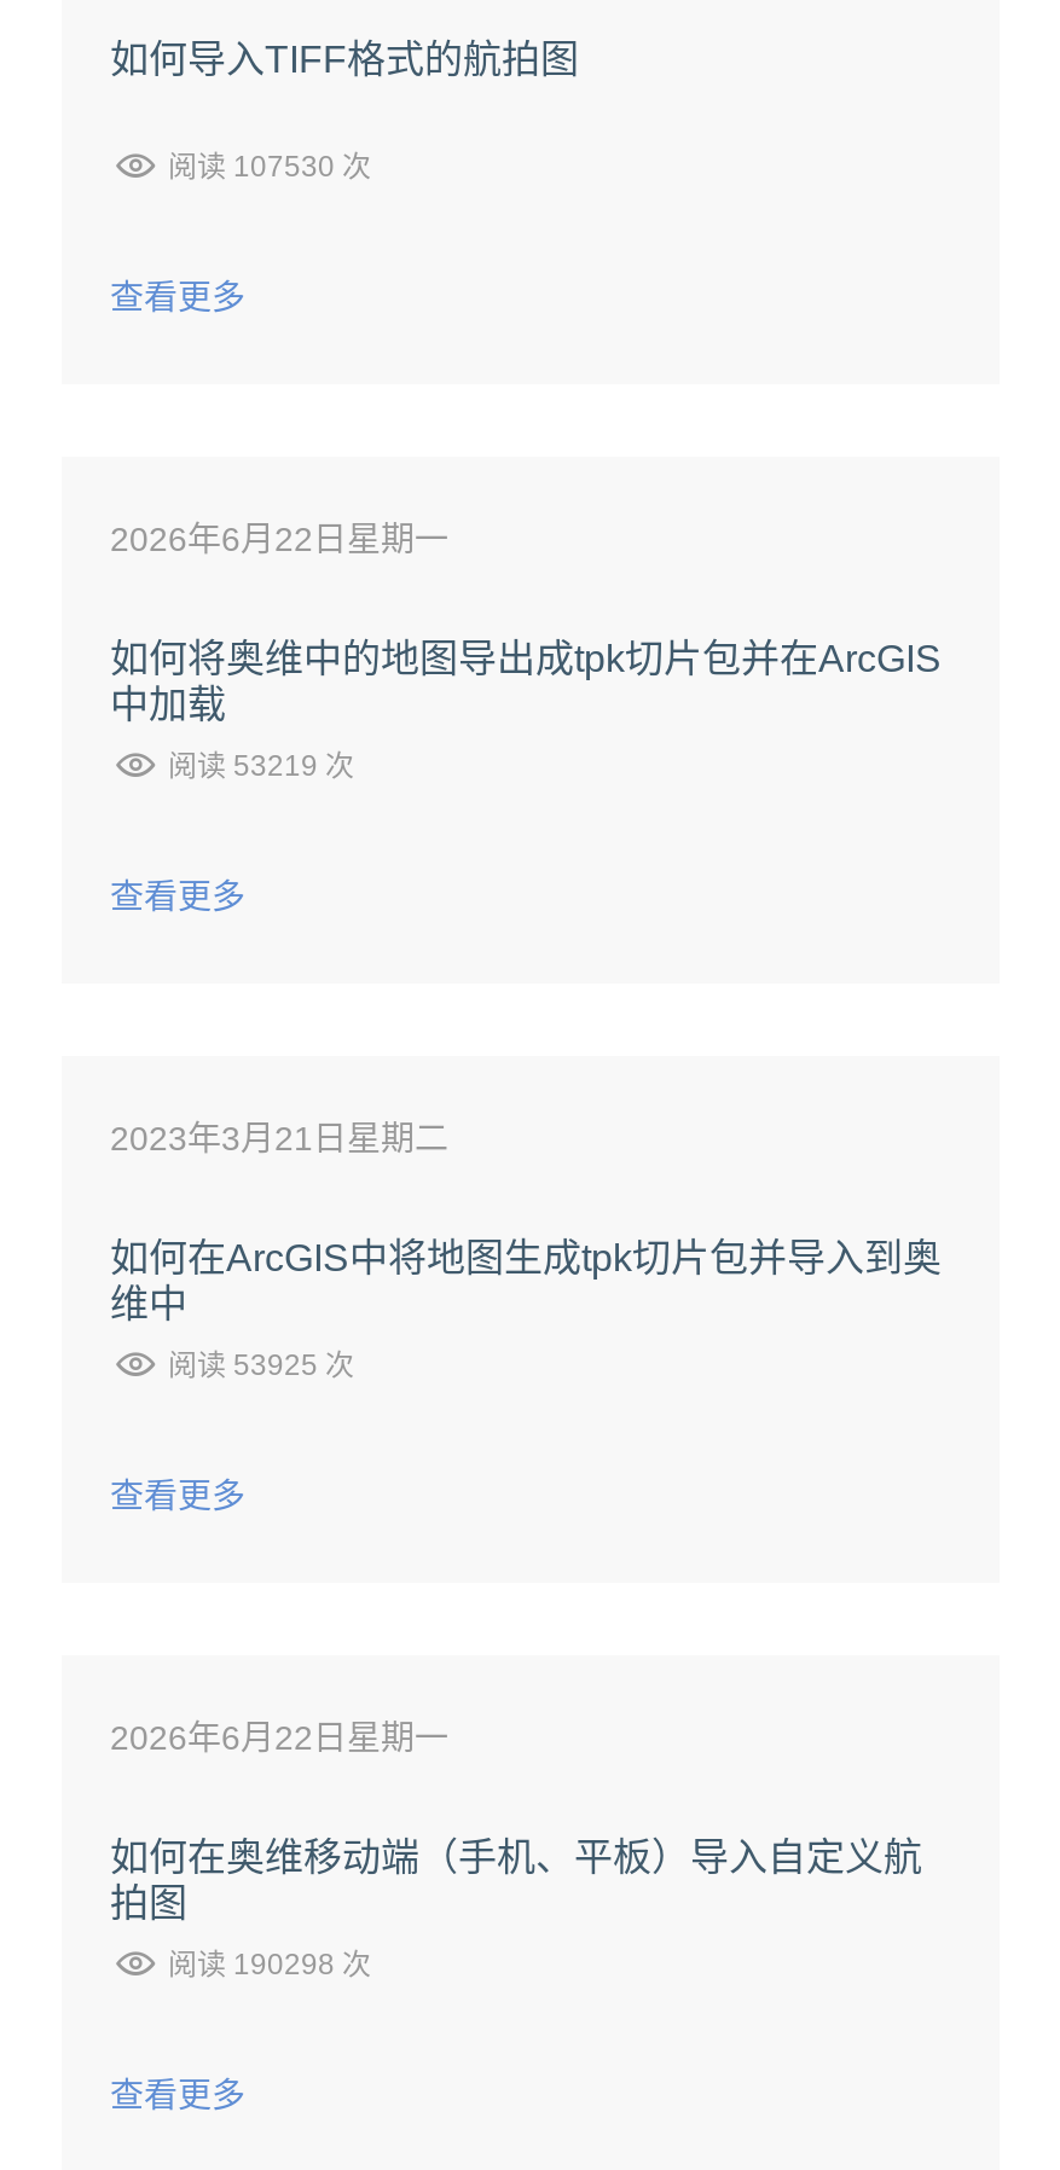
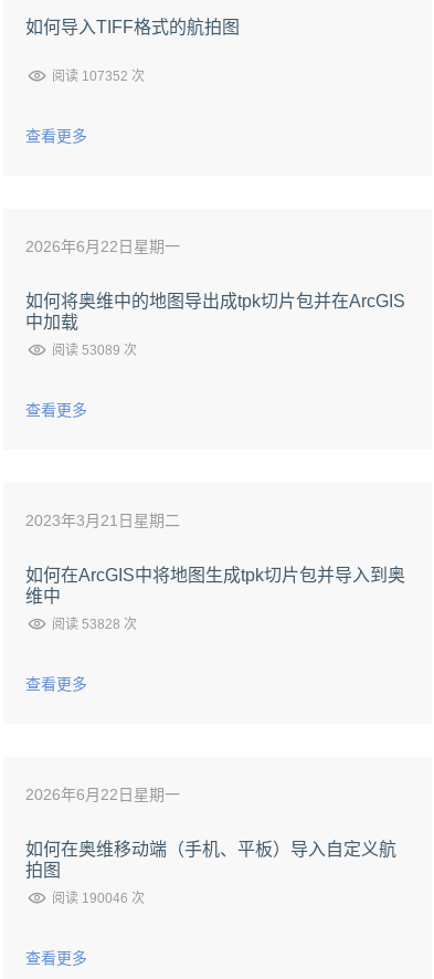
[168,149,371,182] 阅读 107530 次 -> [52,68,145,83] 阅读 107352 次
[168,748,354,782] 阅读 53219 次 -> [52,342,137,357] 阅读 53089 次
[168,1347,354,1381] 阅读 53925 次 -> [52,616,137,631] 阅读 53828 次
[168,1946,371,1980] 阅读 190298 次 -> [52,890,145,906] 阅读 190046 次

